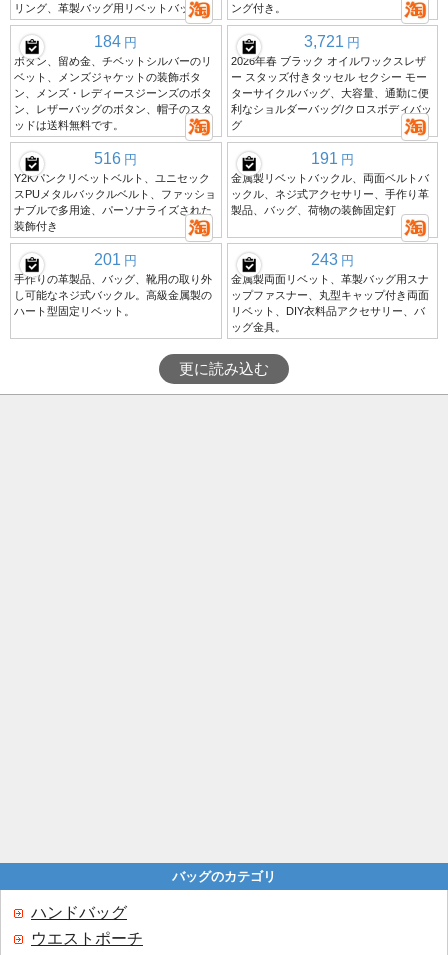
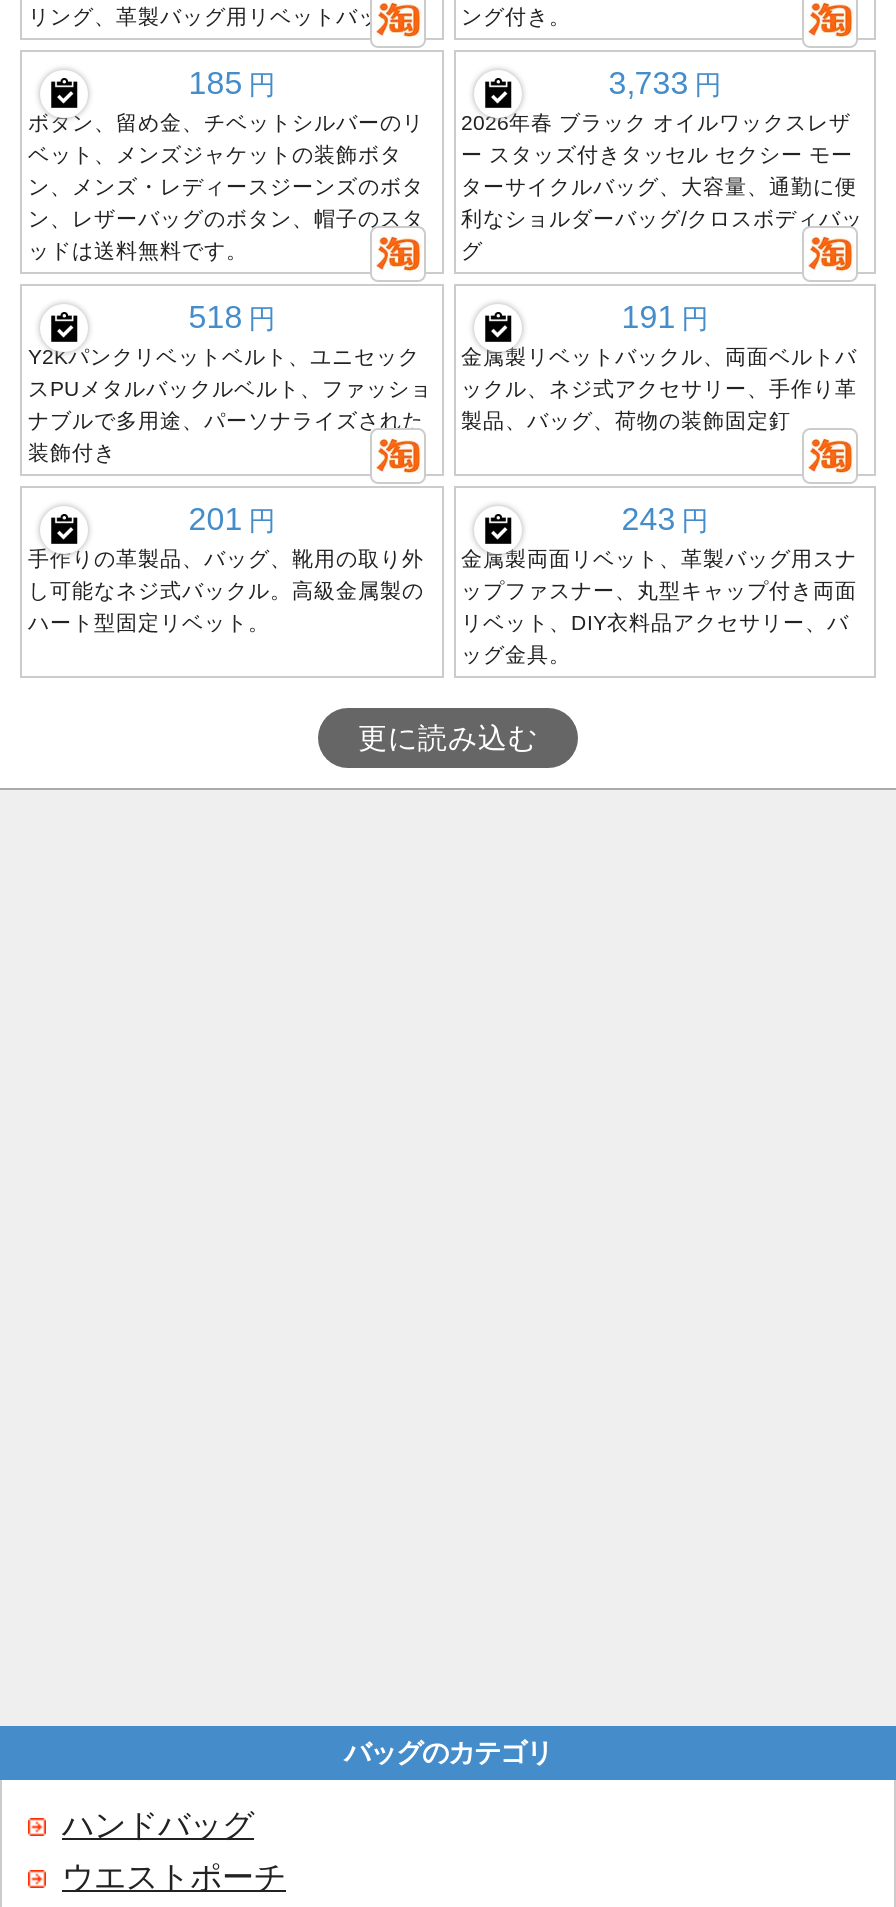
[94,33,137,50] 184 円 -> [188,67,274,101] 185 円
[304,33,360,50] 3,721 円 -> [608,67,720,101] 3,733 円
[94,150,137,167] 516 円 -> [188,301,274,335] 518 円

